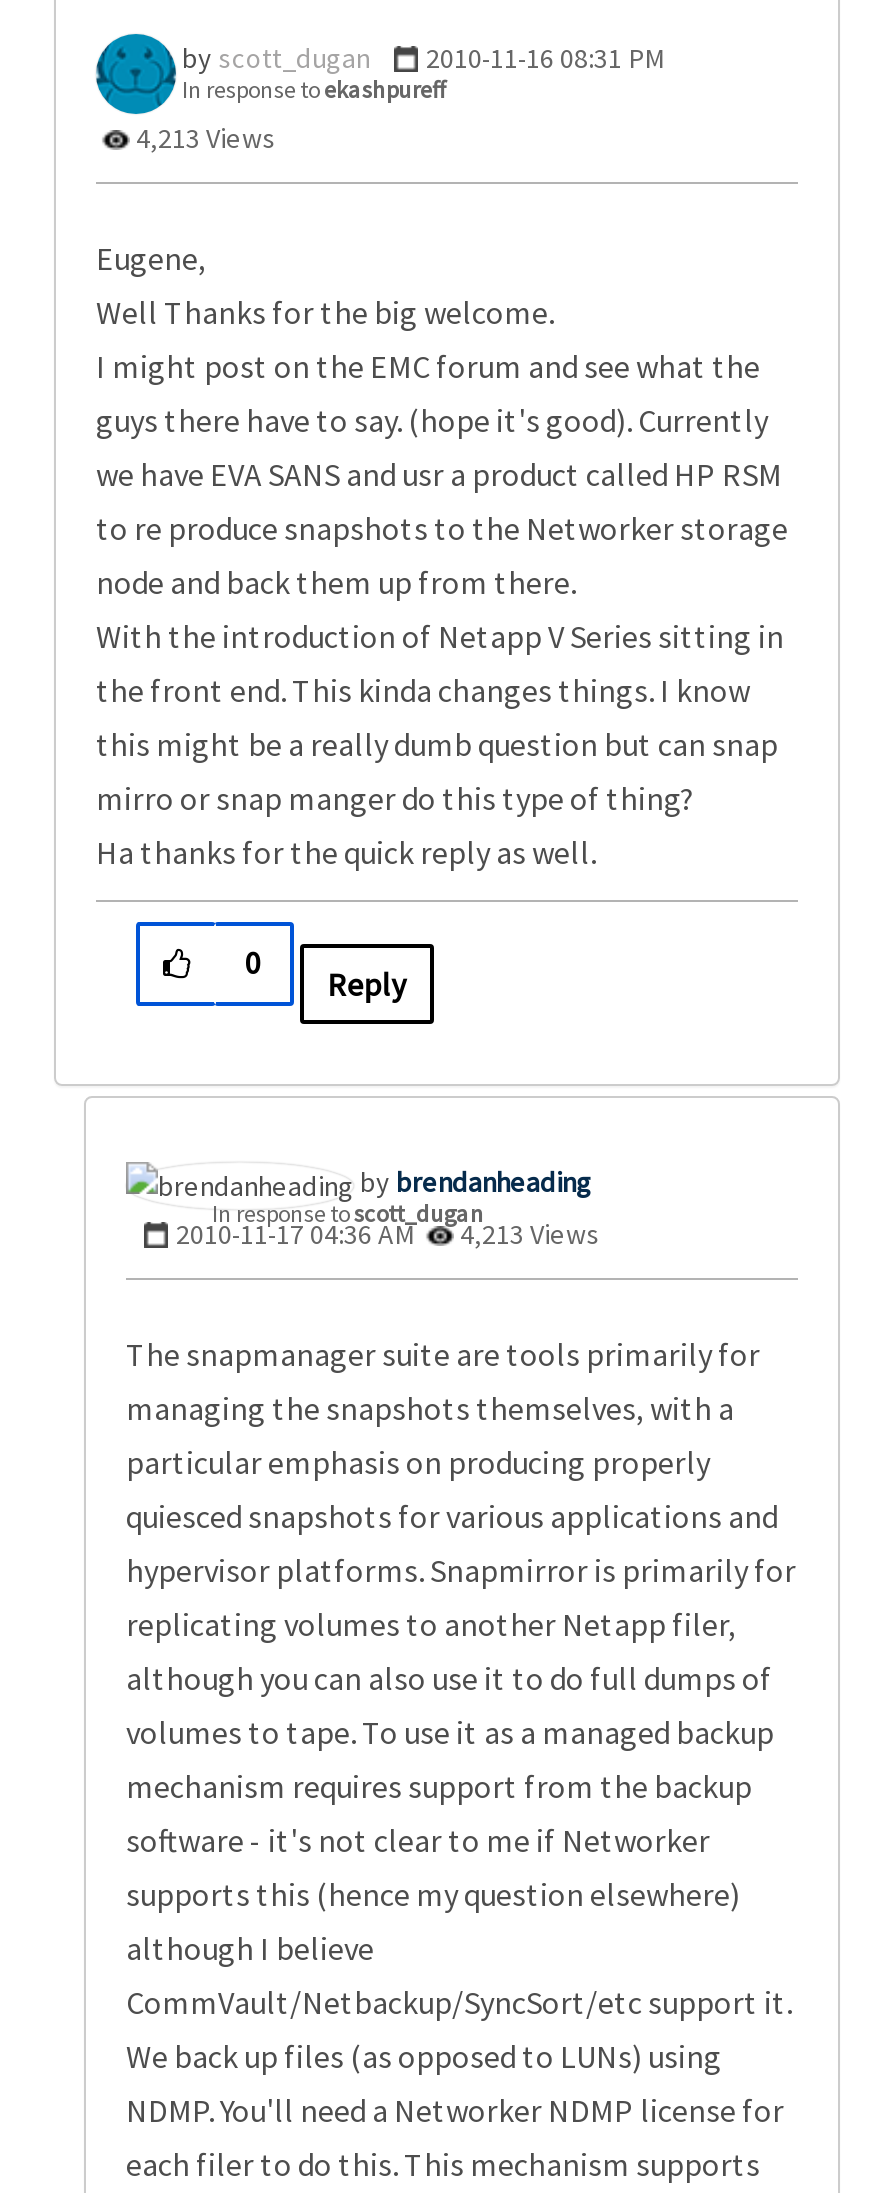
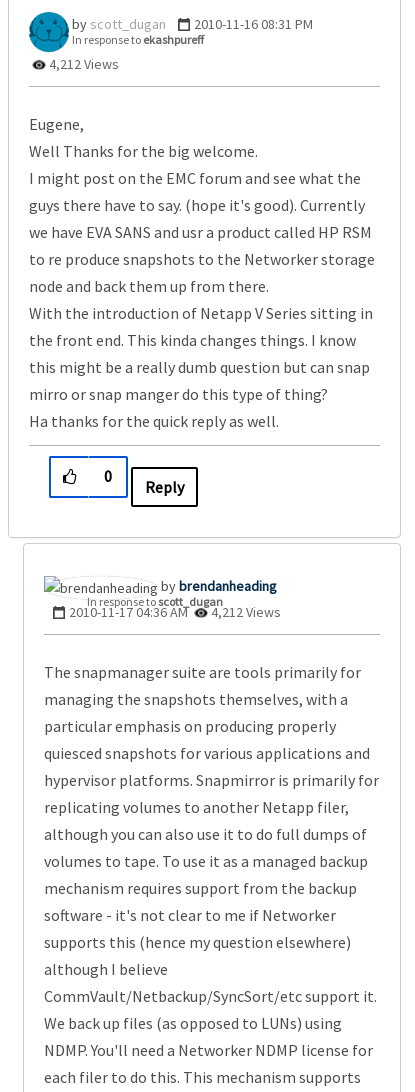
[130,120,276,156] 4,213 Views -> [46,55,119,73] 4,212 Views
[176,1215,600,1251] 2010-11-17 04:36 AM 4,213 Views -> [69,603,281,621] 2010-11-17 04:36 AM 4,212 Views

